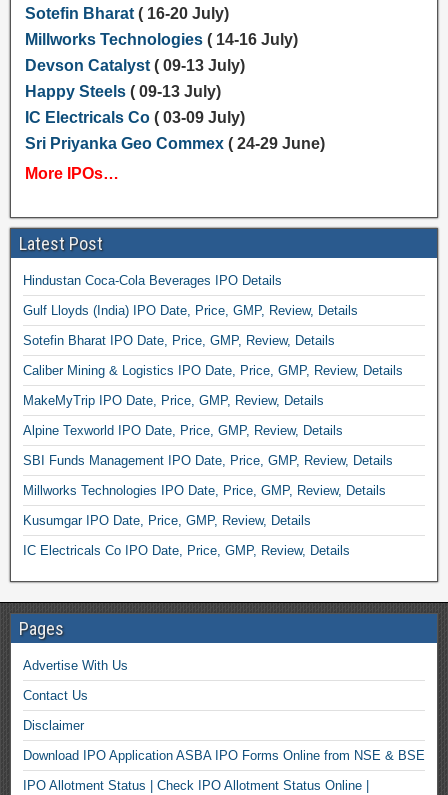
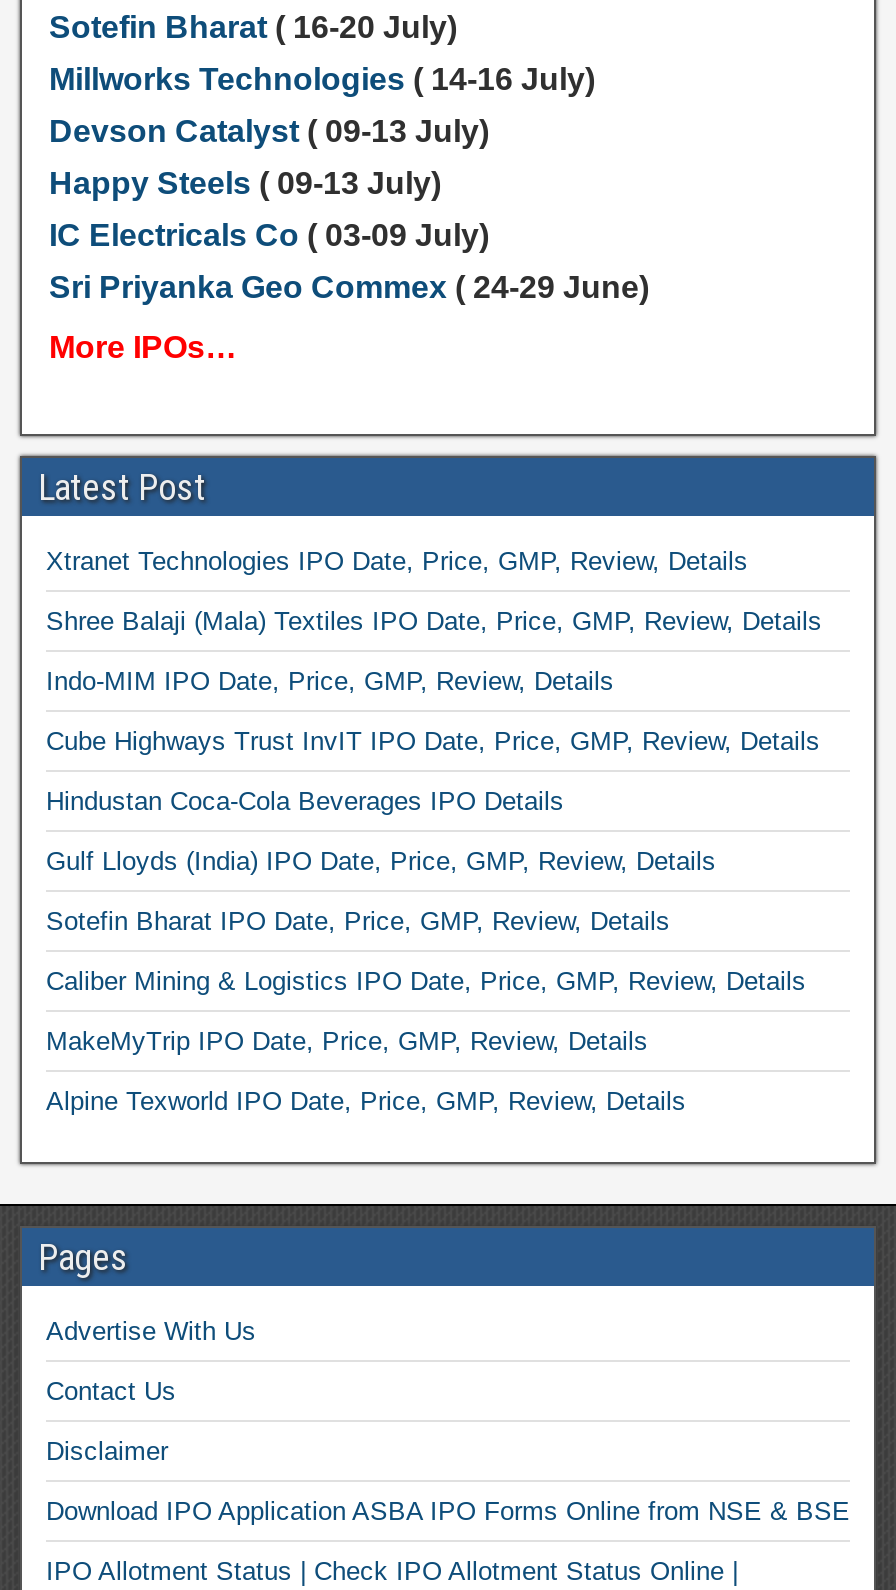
none -> [46,546,822,756] Xtranet Technologies IPO Date, Price, GMP, Review, Details | Shree Balaji (Mala) Textiles IPO Date, Price, GMP, Review, Details | Indo-MIM IPO Date, Price, GMP, Review, Details | Cube Highways Trust InvIT IPO Date, Price, GMP, Review, Details
moved [23,273,403,438] -> [46,786,806,1116]: Hindustan Coca-Cola Beverages IPO Details | Gulf Lloyds (India) IPO Date, Price, GMP, Review, Details | Sotefin Bharat IPO Date, Price, GMP, Review, Details | Caliber Mining & Logistics IPO Date, Price, GMP, Review, Details | MakeMyTrip IPO Date, Price, GMP, Review, Details | Alpine Texworld IPO Date, Price, GMP, Review, Details
[23,453,393,558] SBI Funds Management IPO Date, Price, GMP, Review, Details | Millworks Technologies IPO Date, Price, GMP, Review, Details | Kusumgar IPO Date, Price, GMP, Review, Details | IC Electricals Co IPO Date, Price, GMP, Review, Details -> none

